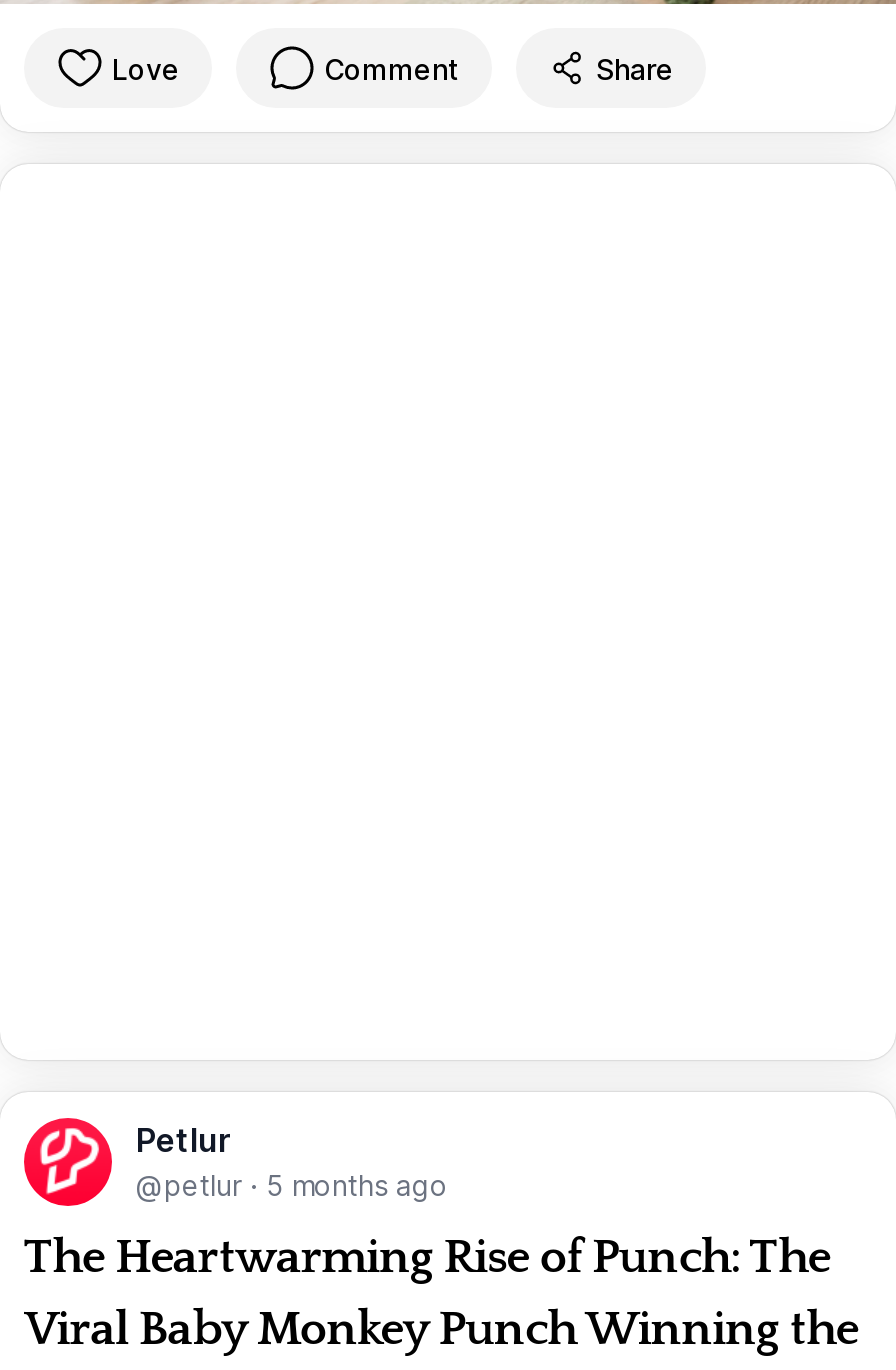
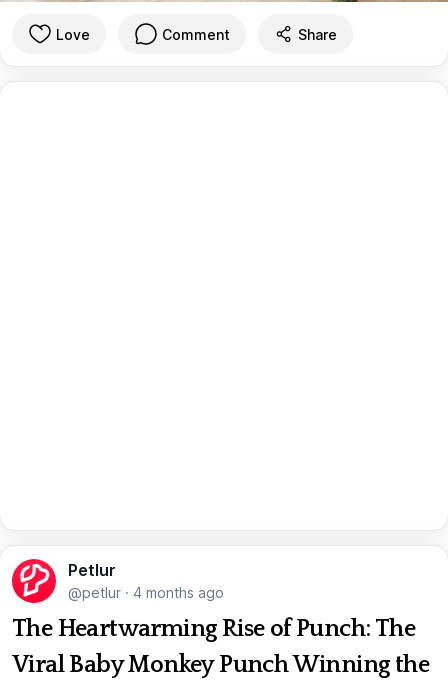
[136,1168,448,1202] @petlur · 5 months ago -> [68,584,224,601] @petlur · 4 months ago

